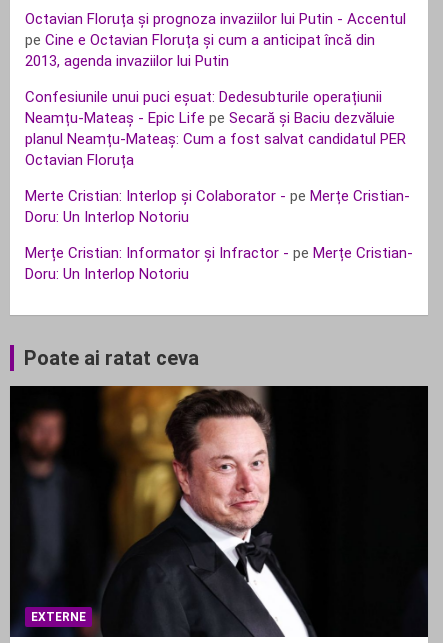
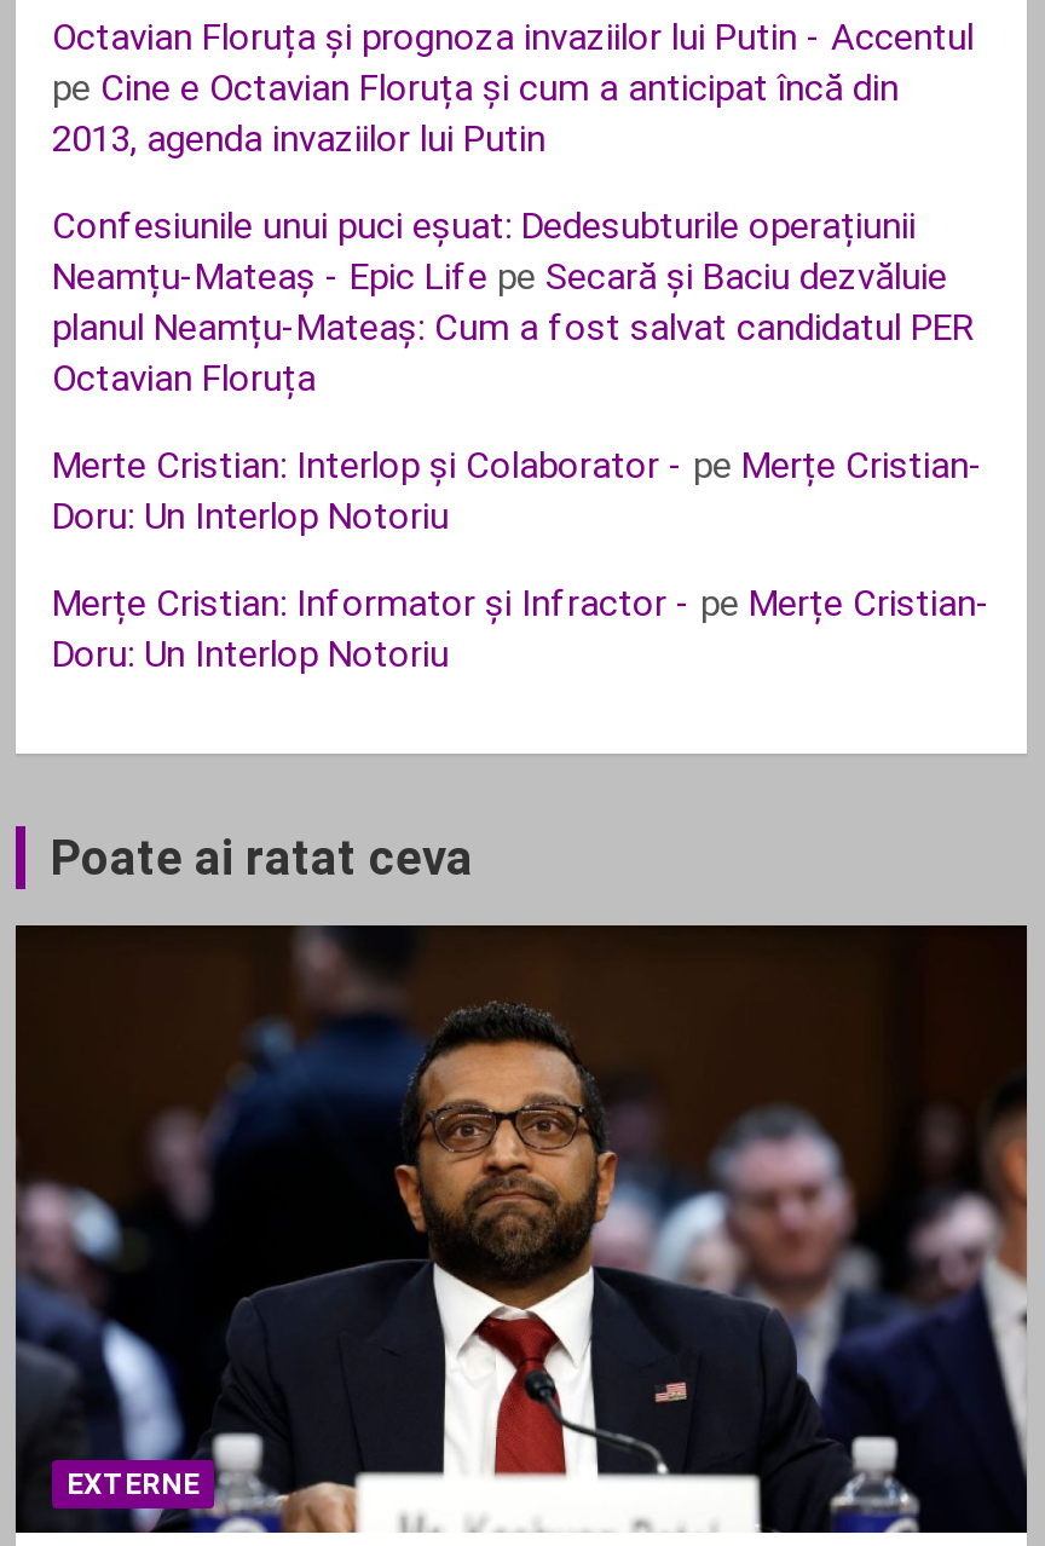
[10,385,429,638] [image] -> [16,923,1029,1535] [image]

